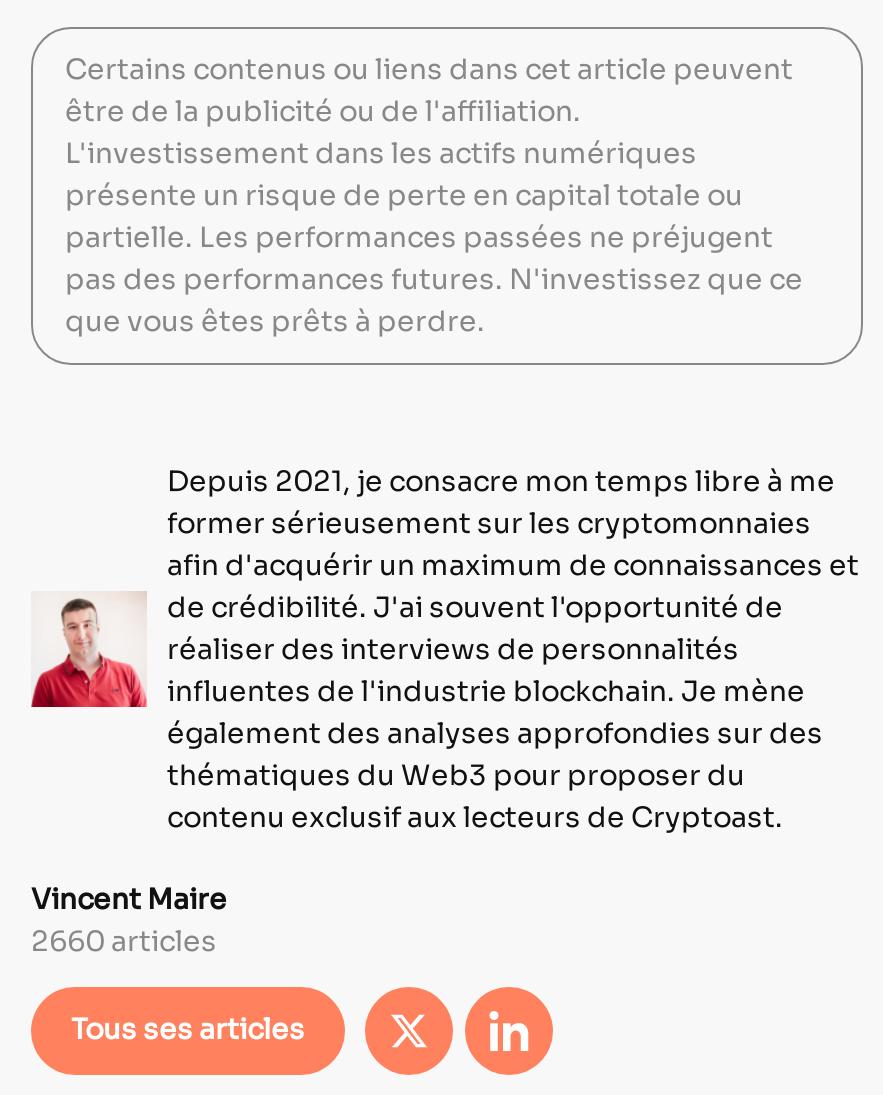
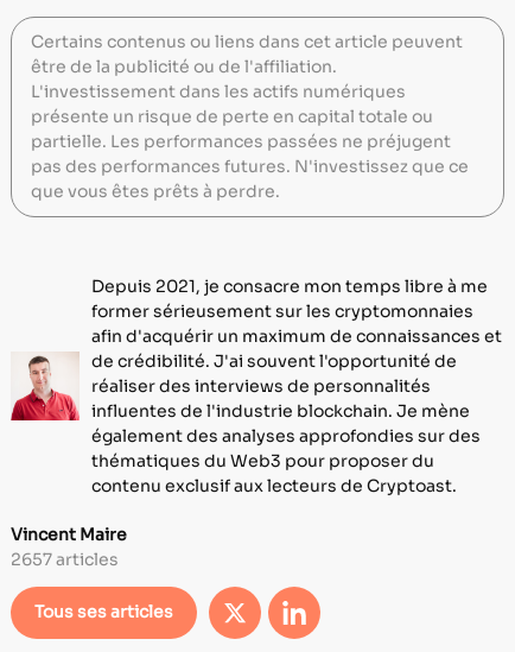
[31,922,217,958] 2660 articles -> [11,548,119,569] 2657 articles

